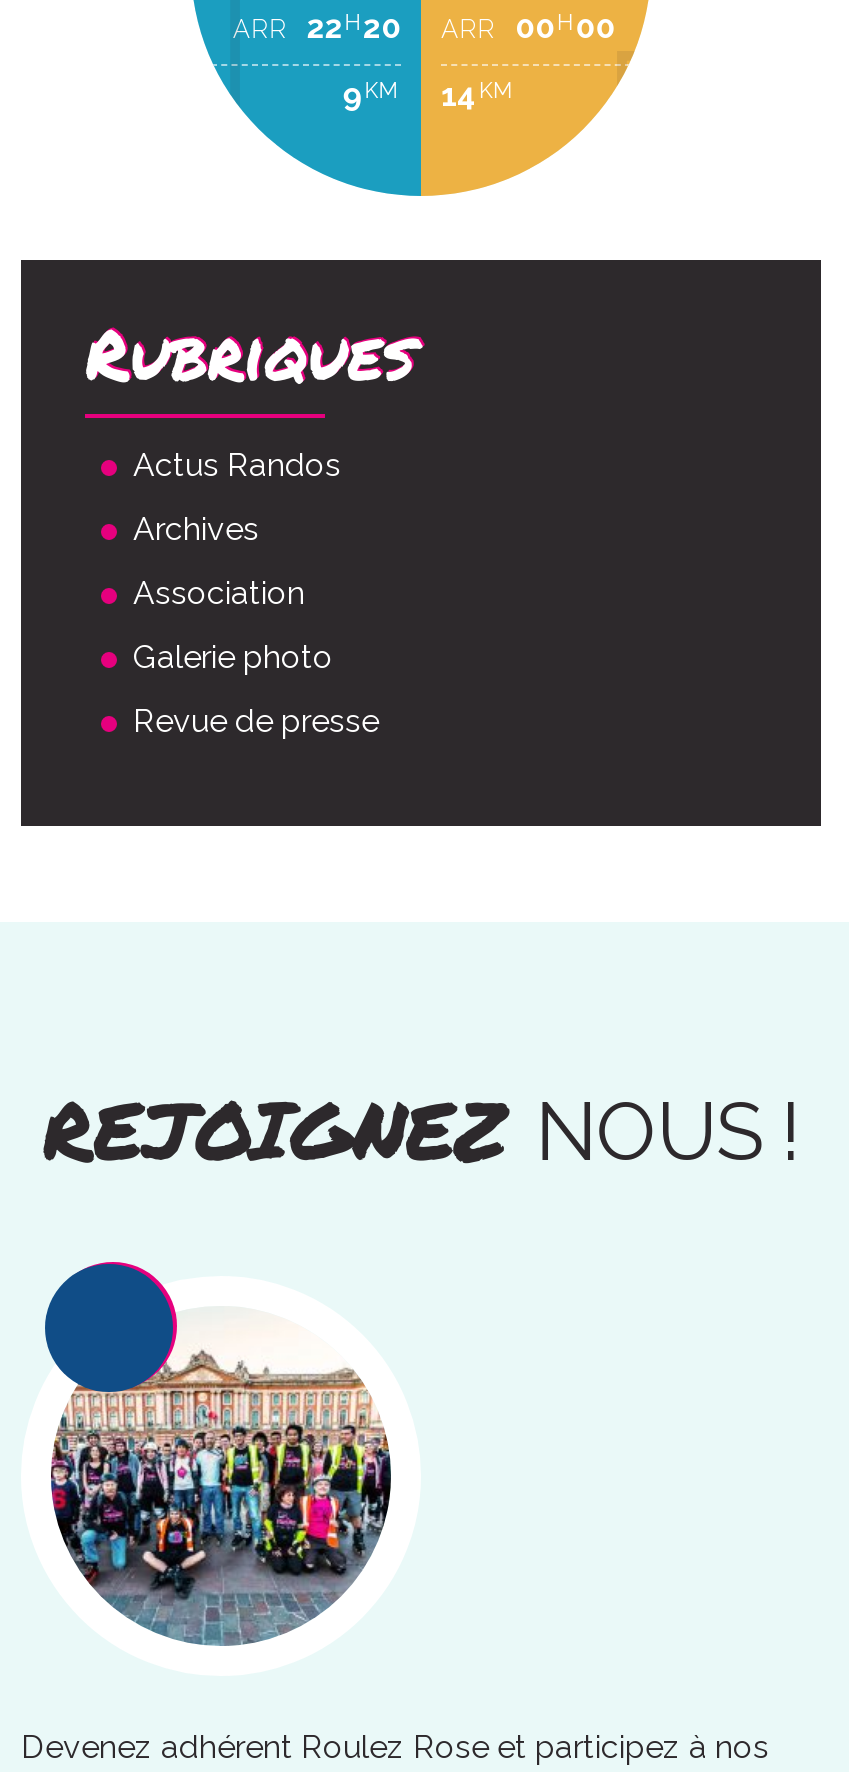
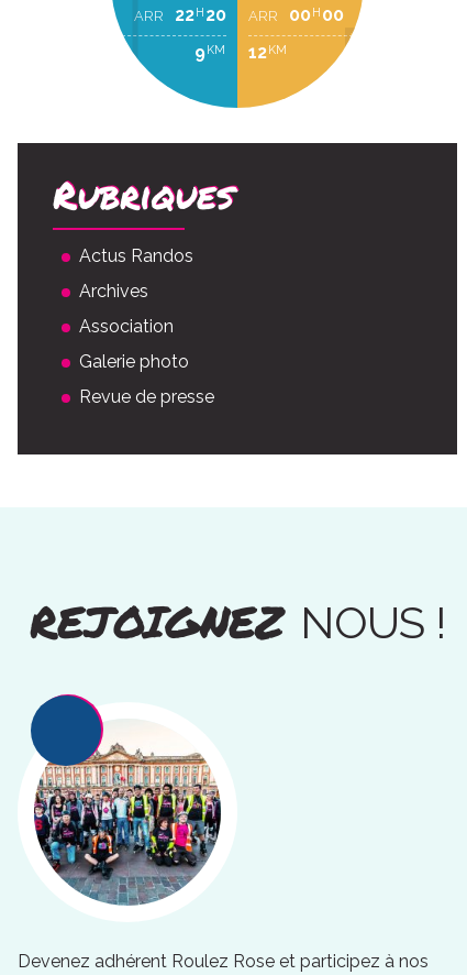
[441,75,513,113] 14 KM -> [248,41,287,62] 12 KM

